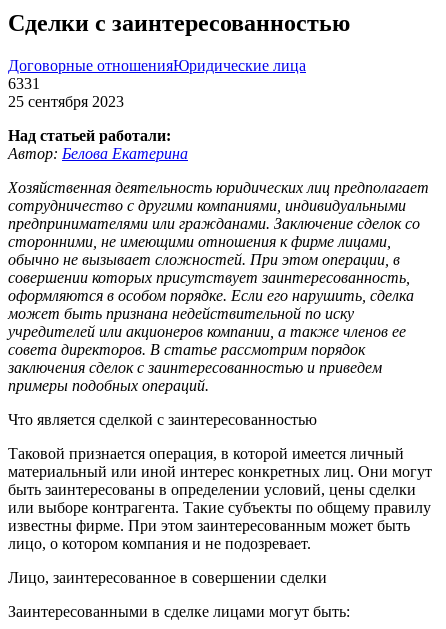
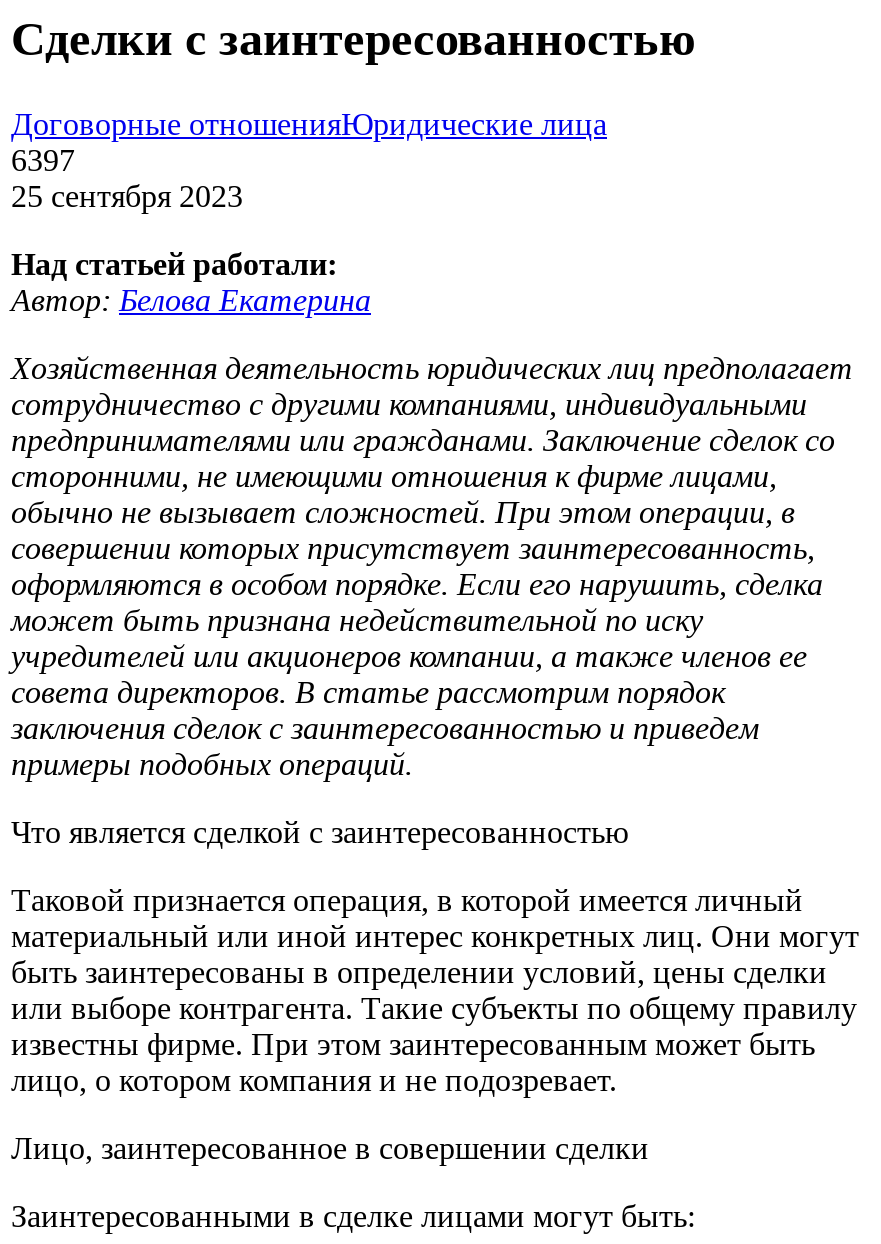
[8,75,40,92] 6331 -> [11,143,75,177] 6397

